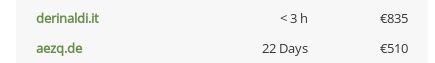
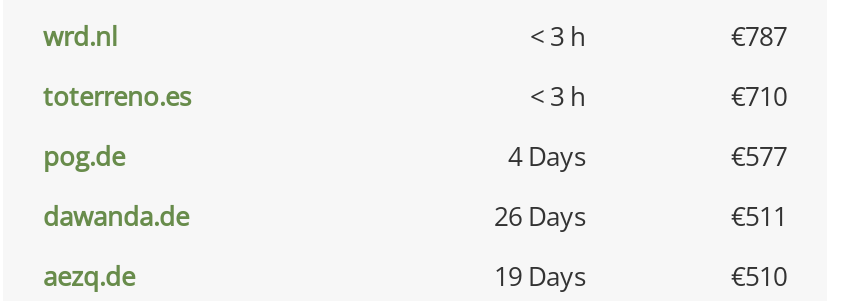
[36,8,99,26] derinaldi.it -> [43,17,117,53] wrd.nl
[380,8,408,26] €835 -> [43,17,787,233] €787 | toterreno.es | < 3 h | €710 | pog.de | 4 Days | €577 | dawanda.de | 26 Days | €511
[261,38,307,56] 22 Days -> [494,257,586,293] 19 Days

